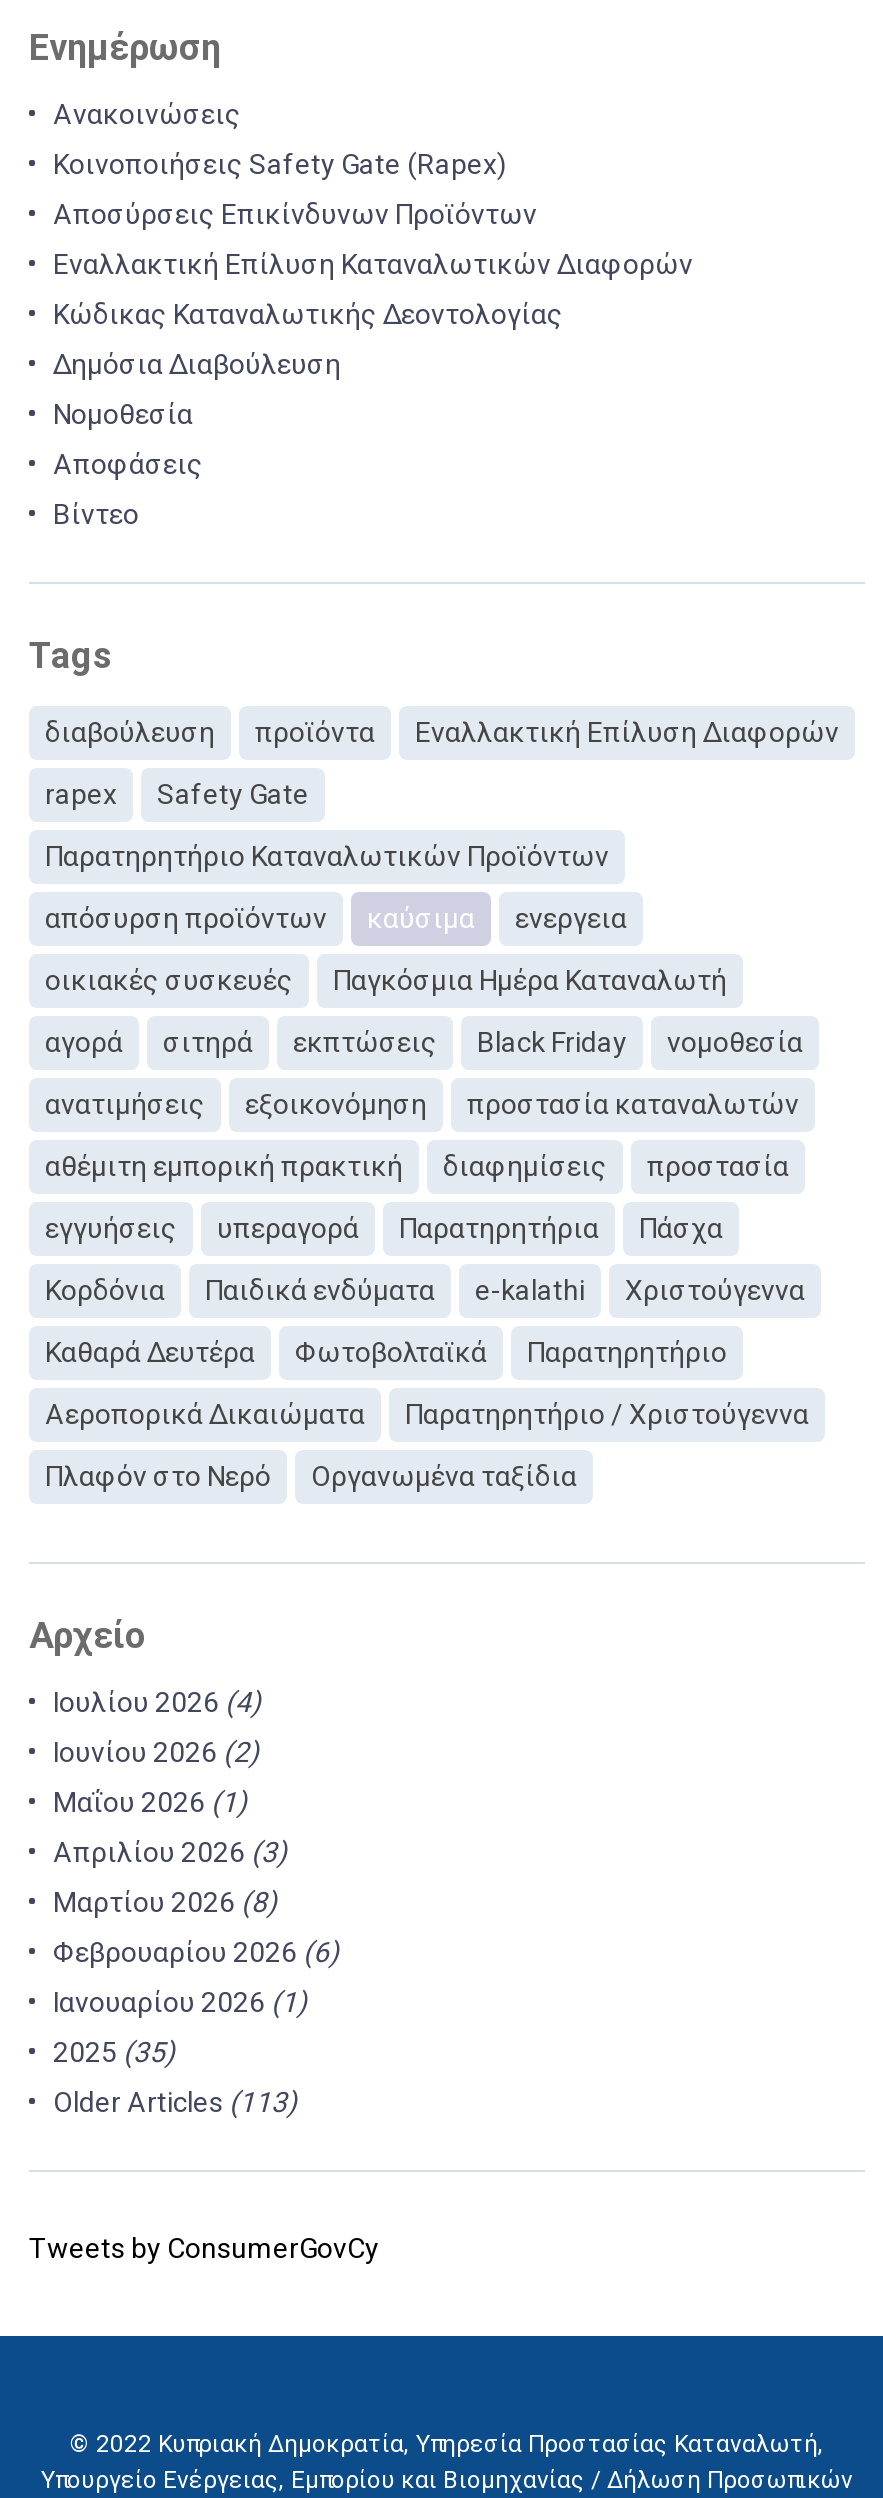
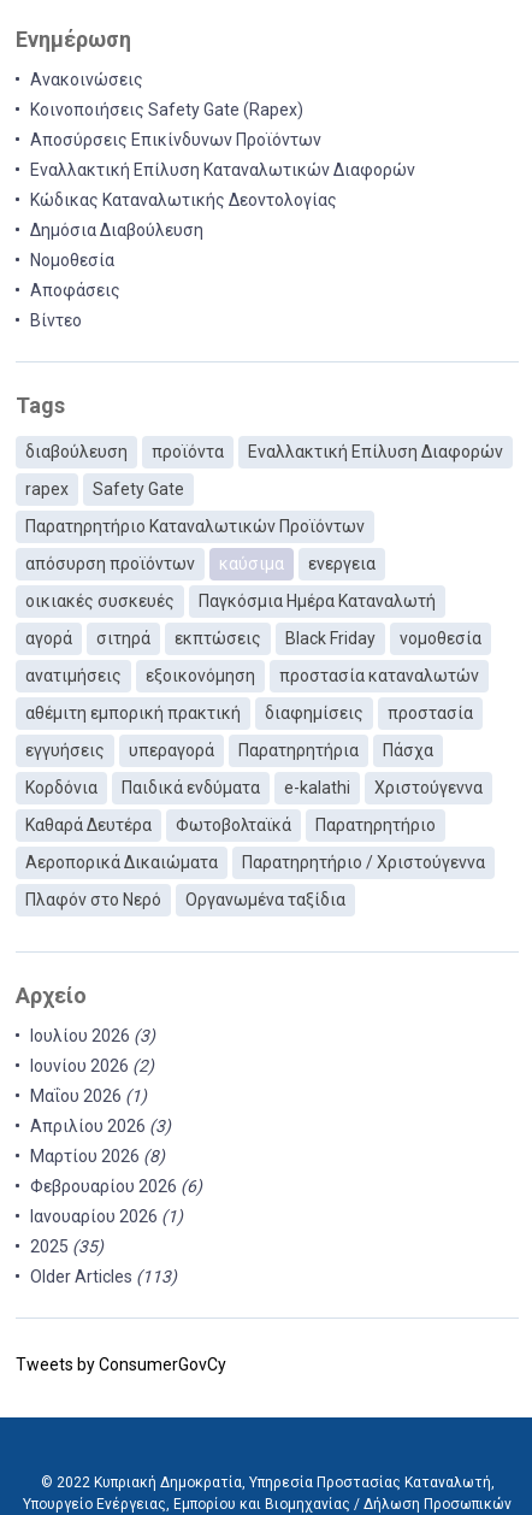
[53,1685,261,1717] Ιουλίου 2026 (4) -> [30,1025,155,1045] Ιουλίου 2026 (3)

